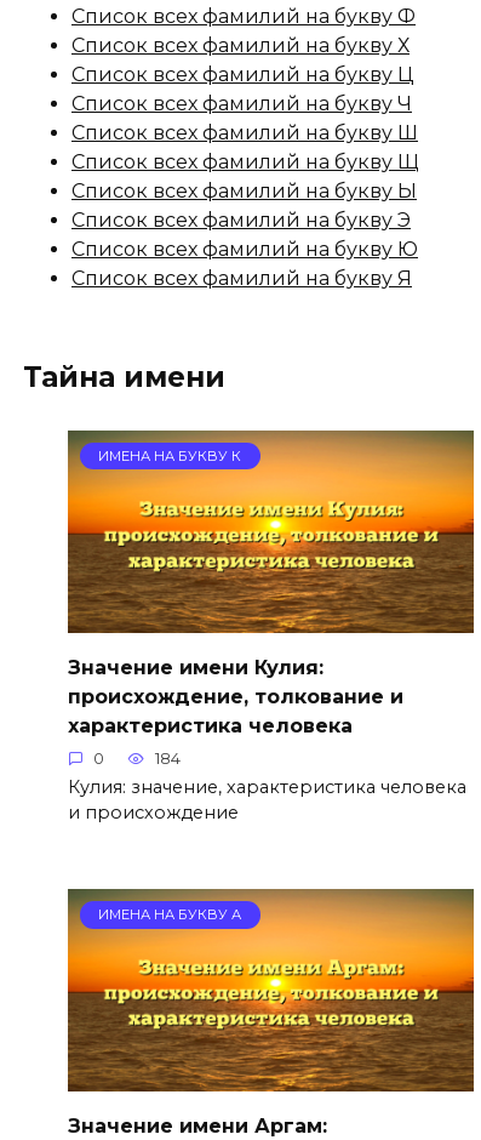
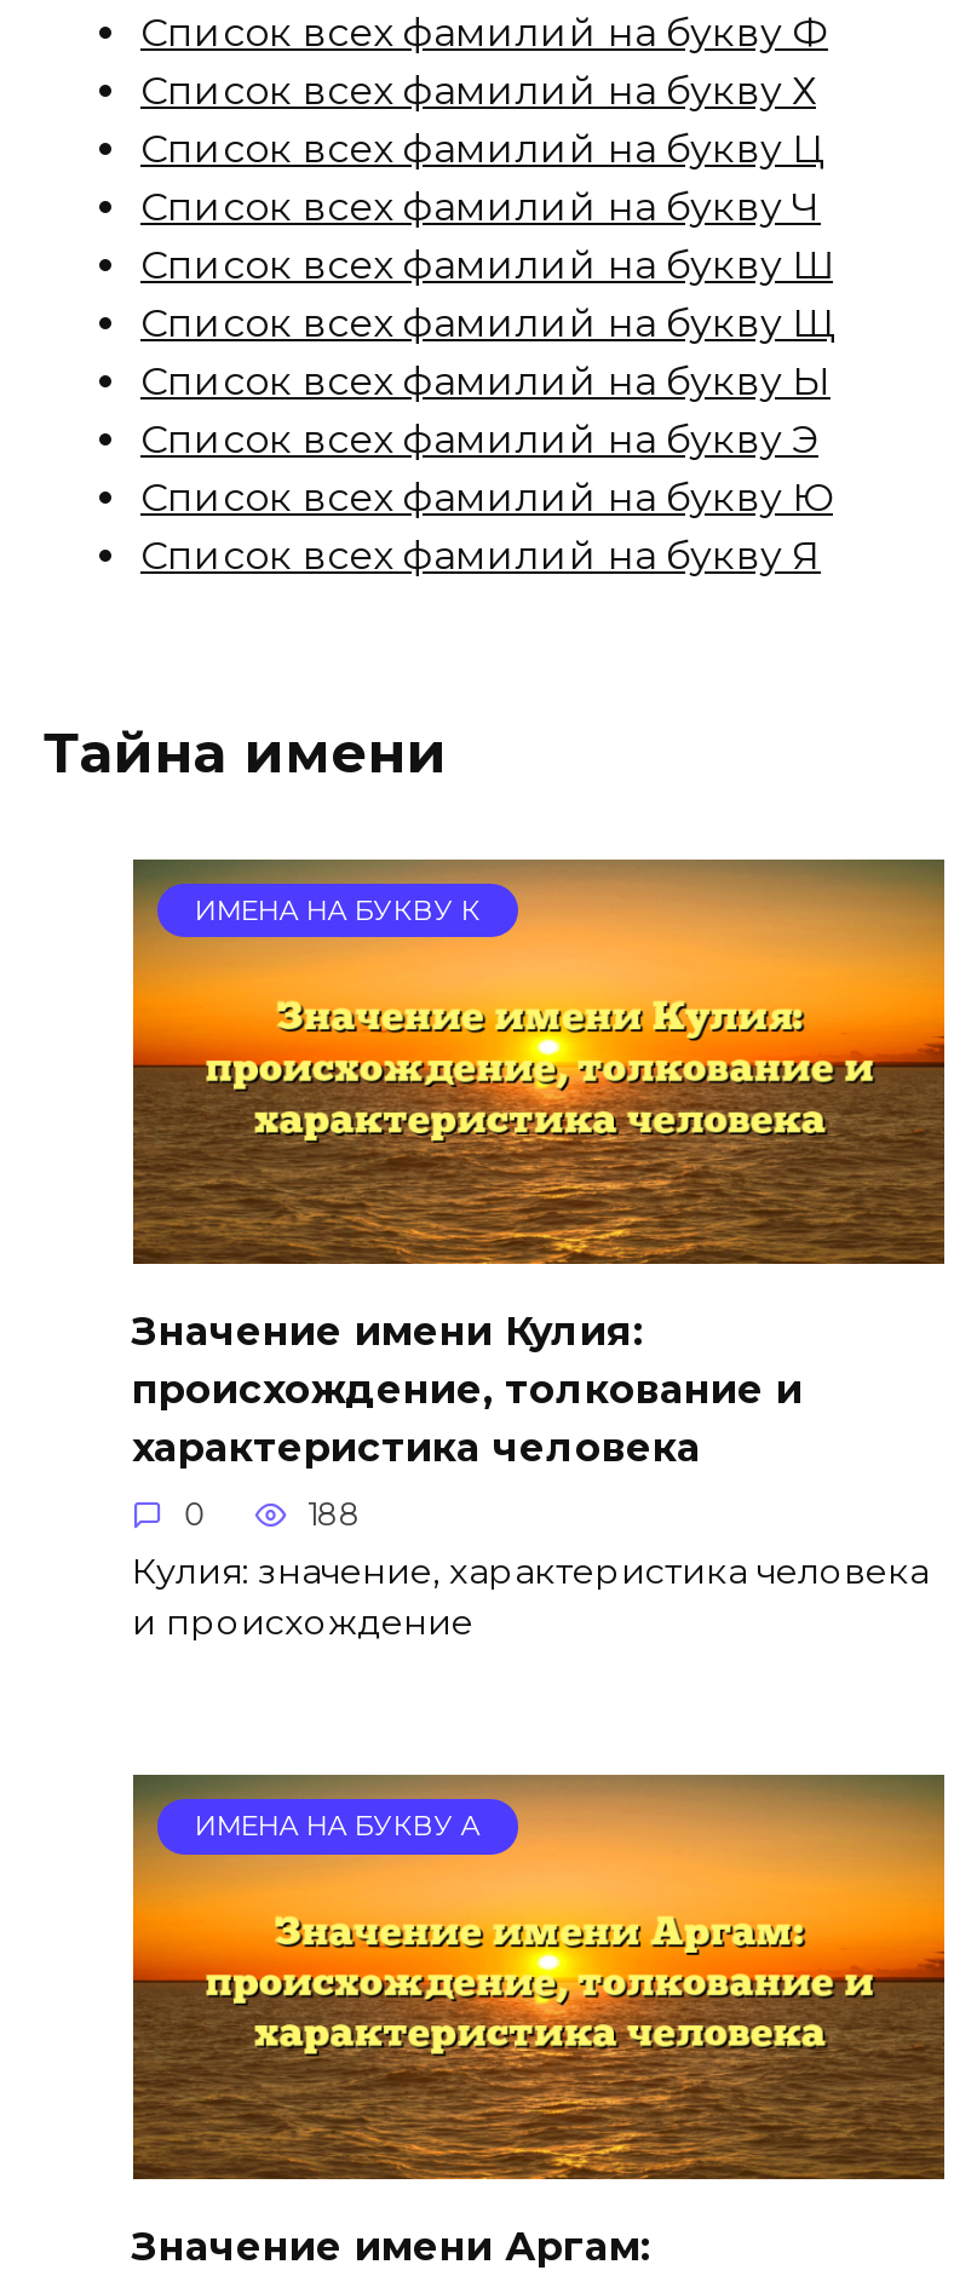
[155,750,181,768] 184 -> [308,1498,361,1534] 188

